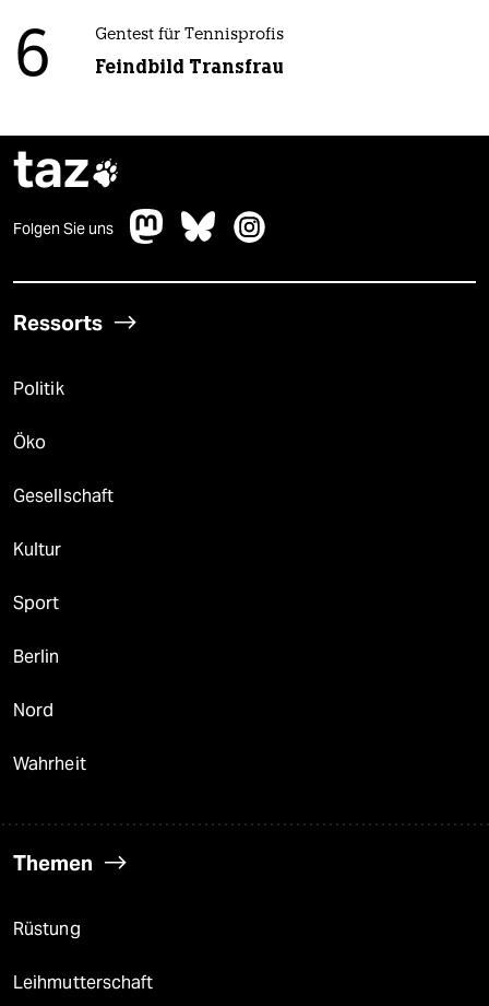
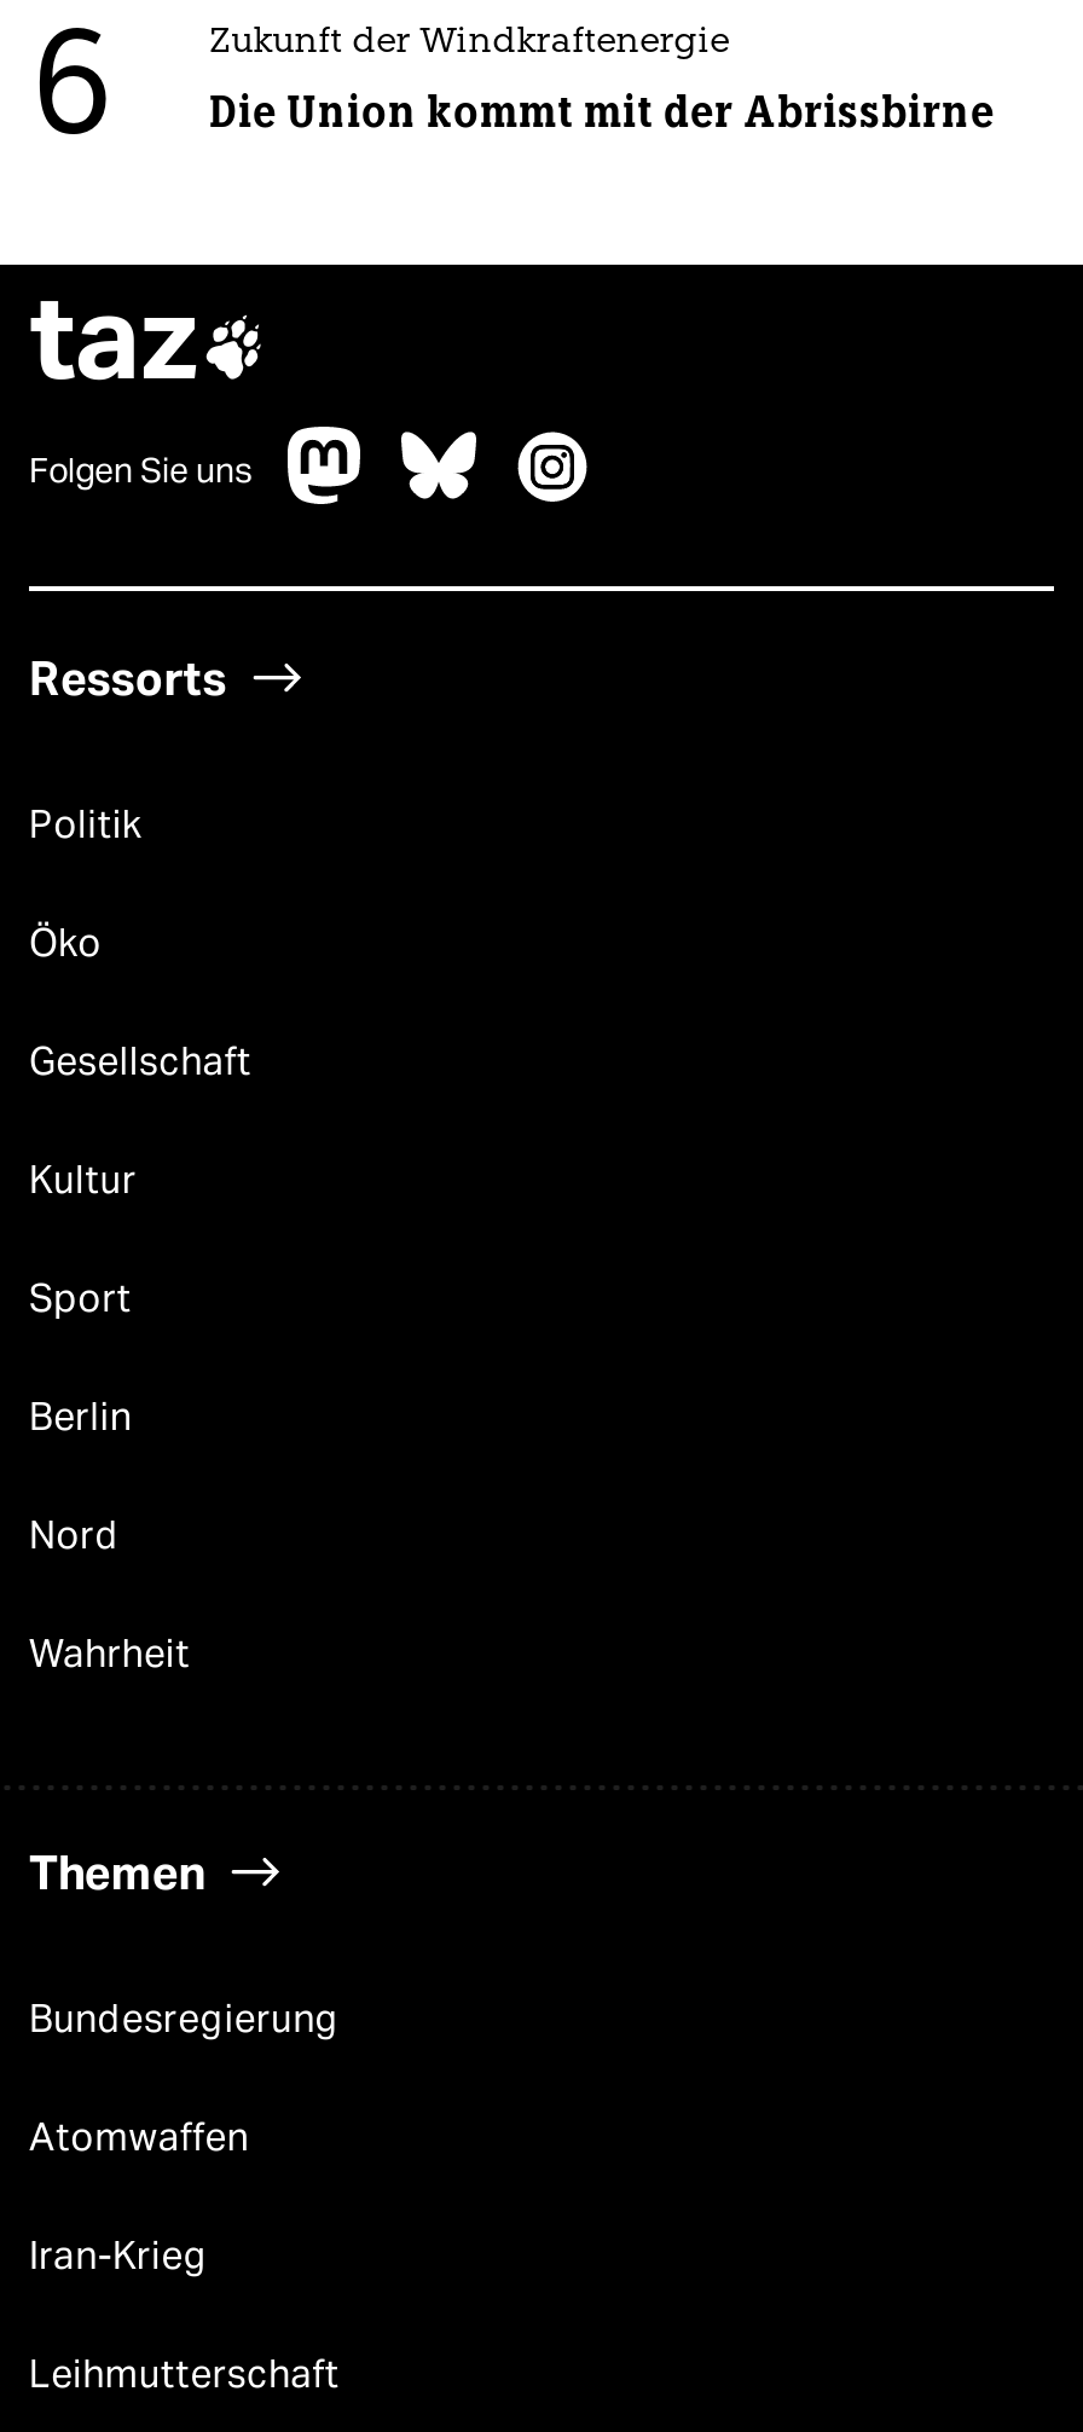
[95,27,283,44] Gentest für Tennisprofis -> [210,25,729,61] Zukunft der Windkraftenergie
[95,54,283,79] Feindbild Transfrau -> [210,85,995,139] Die Union kommt mit der Abrissbirne
[13,918,80,939] Rüstung -> [29,1995,339,2278] Bundesregierung | Atomwaffen | Iran-Krieg

